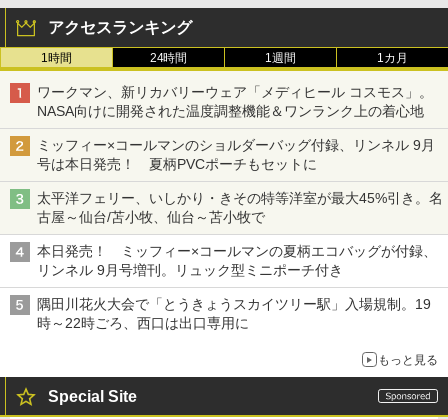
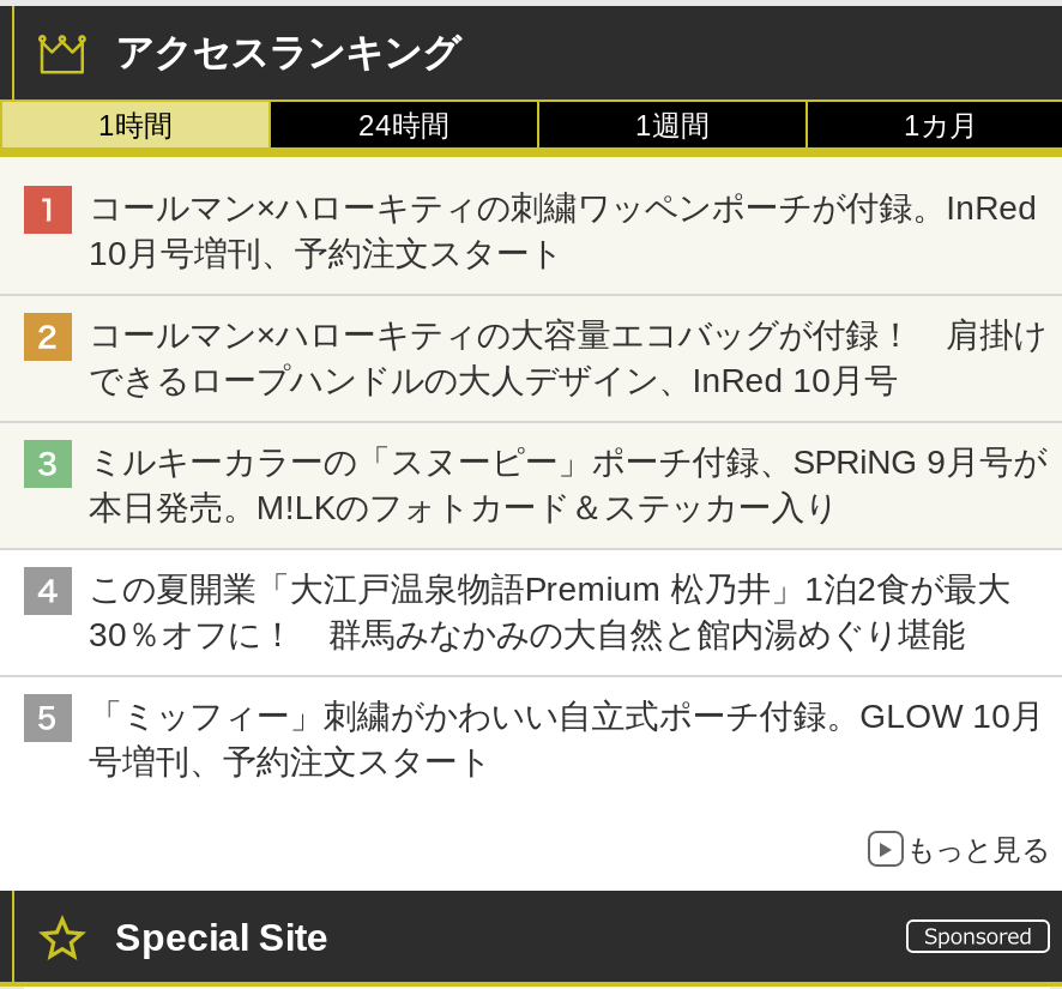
[37,84,433,119] ワークマン、新リカバリーウェア「メディヒール コスモス」。 | NASA向けに開発された温度調整機能＆ワンランク上の着心地 -> [89,189,1037,273] コールマン×ハローキティの刺繍ワッペンポーチが付録。InRed | 10月号増刊、予約注文スタート
[37,137,435,172] ミッフィー×コールマンのショルダーバッグ付録、リンネル 9月 | 号は本日発売！ 夏柄PVCポーチもセットに -> [89,316,1047,400] コールマン×ハローキティの大容量エコバッグが付録！ 肩掛け | できるロープハンドルの大人デザイン、InRed 10月号
[37,190,443,225] 太平洋フェリー、いしかり・きその特等洋室が最大45%引き。名 | 古屋～仙台/苫小牧、仙台～苫小牧で -> [89,444,1046,527] ミルキーカラーの「スヌーピー」ポーチ付録、SPRiNG 9月号が | 本日発売。M!LKのフォトカード＆ステッカー入り
[37,243,437,278] 本日発売！ ミッフィー×コールマンの夏柄エコバッグが付録、 | リンネル 9月号増刊。リュック型ミニポーチ付き -> [89,571,1010,655] この夏開業「大江戸温泉物語Premium 松乃井」1泊2食が最大 | 30％オフに！ 群馬みなかみの大自然と館内湯めぐり堪能
[37,296,431,331] 隅田川花火大会で「とうきょうスカイツリー駅」入場規制。19 | 時～22時ごろ、西口は出口専用に -> [89,698,1044,782] 「ミッフィー」刺繍がかわいい自立式ポーチ付録。GLOW 10月 | 号増刊、予約注文スタート

